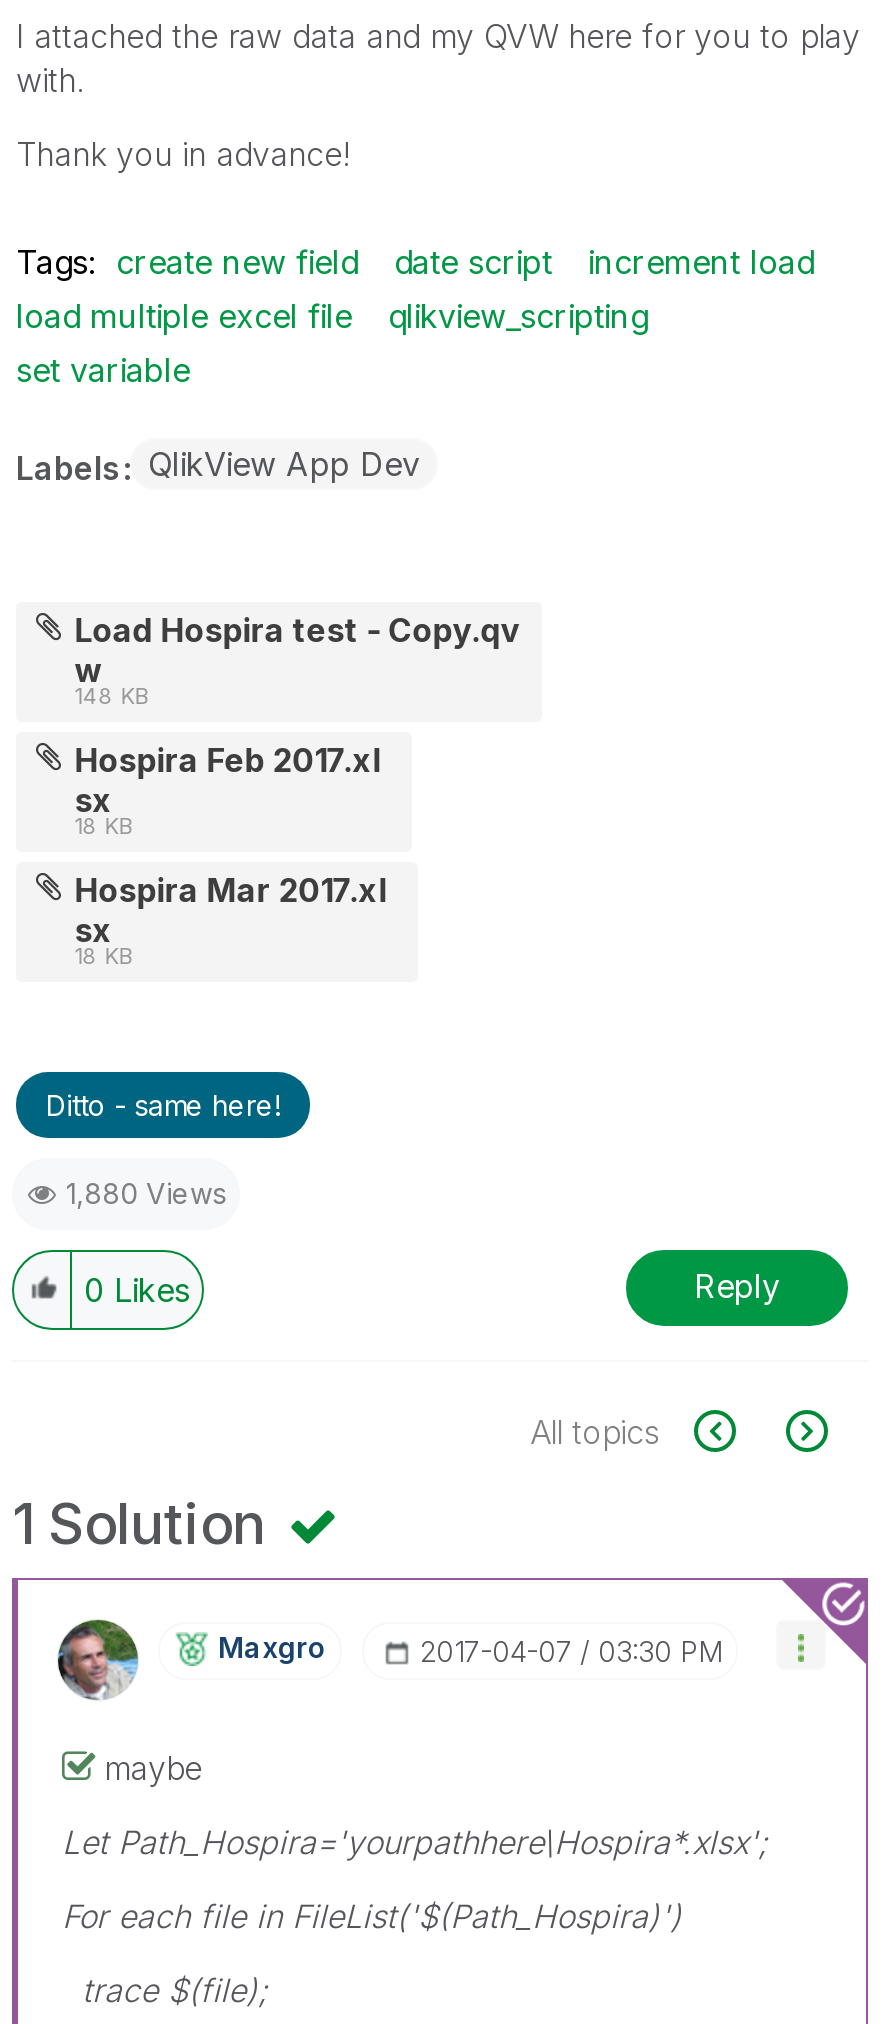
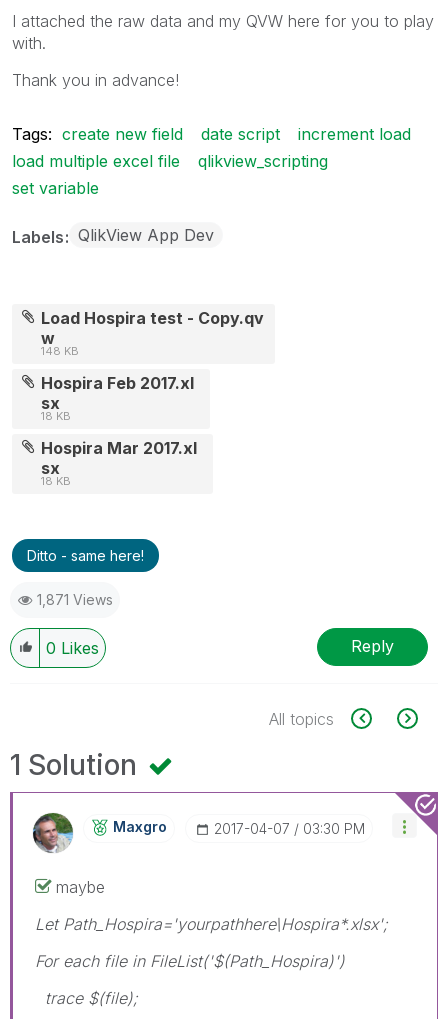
[66,1175,226,1209] 1,880 Views -> [37,590,113,607] 1,871 Views

